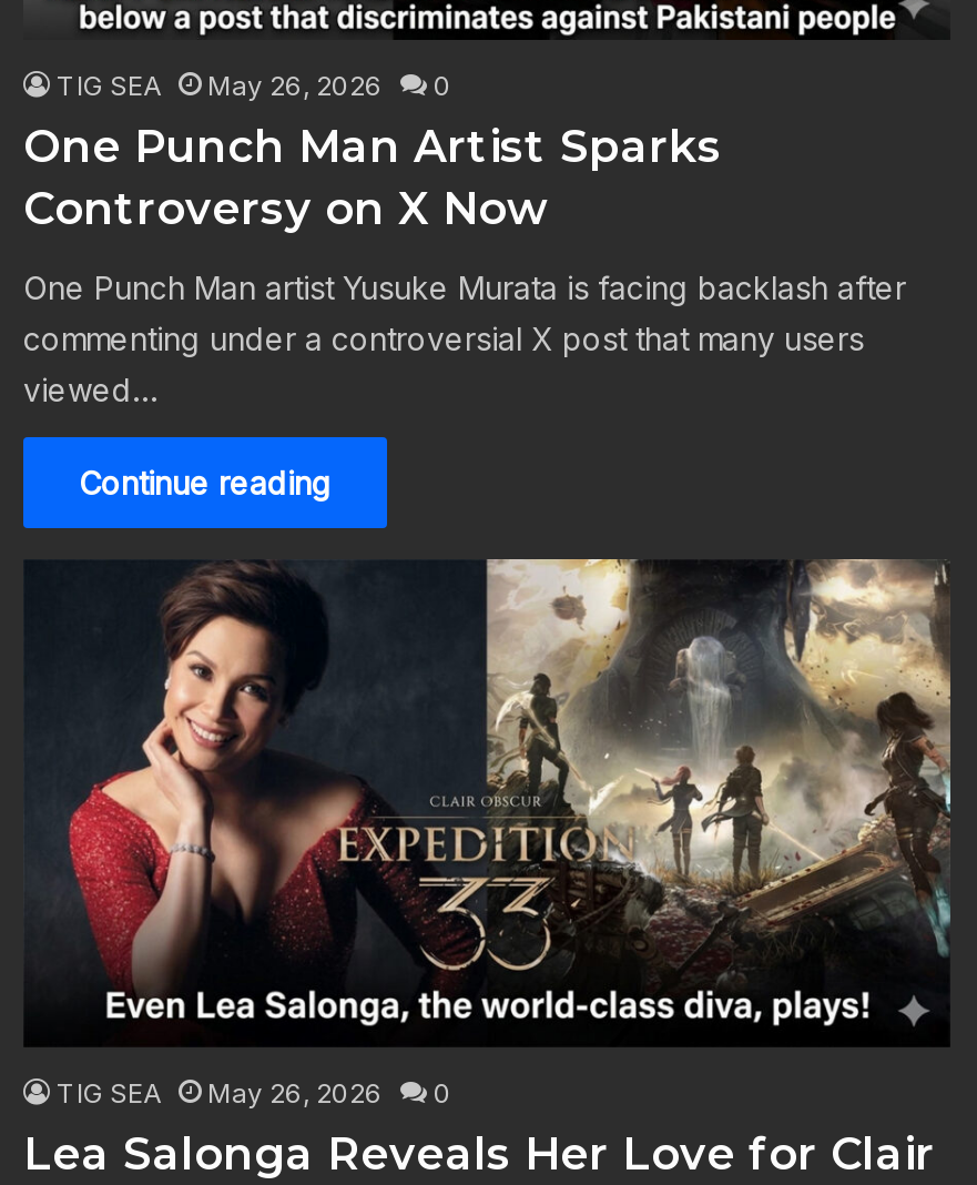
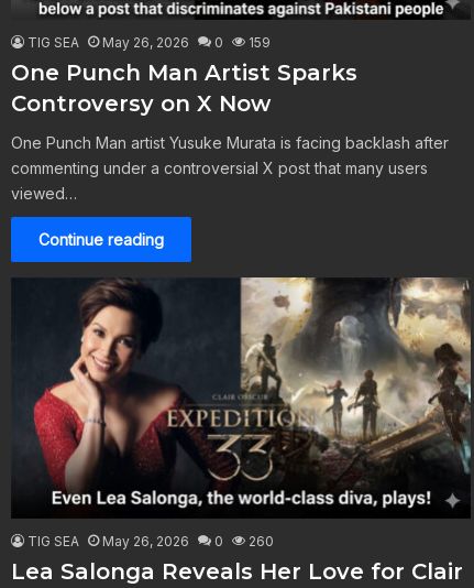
none -> [245,34,271,51] 159
none -> [245,533,274,550] 260

